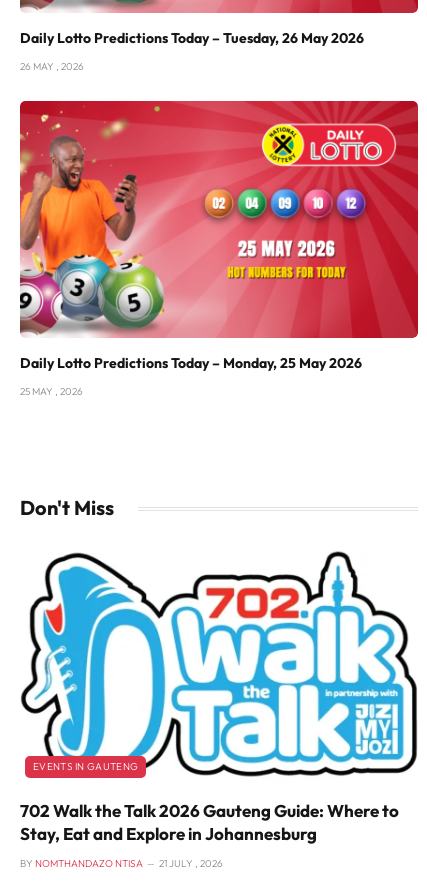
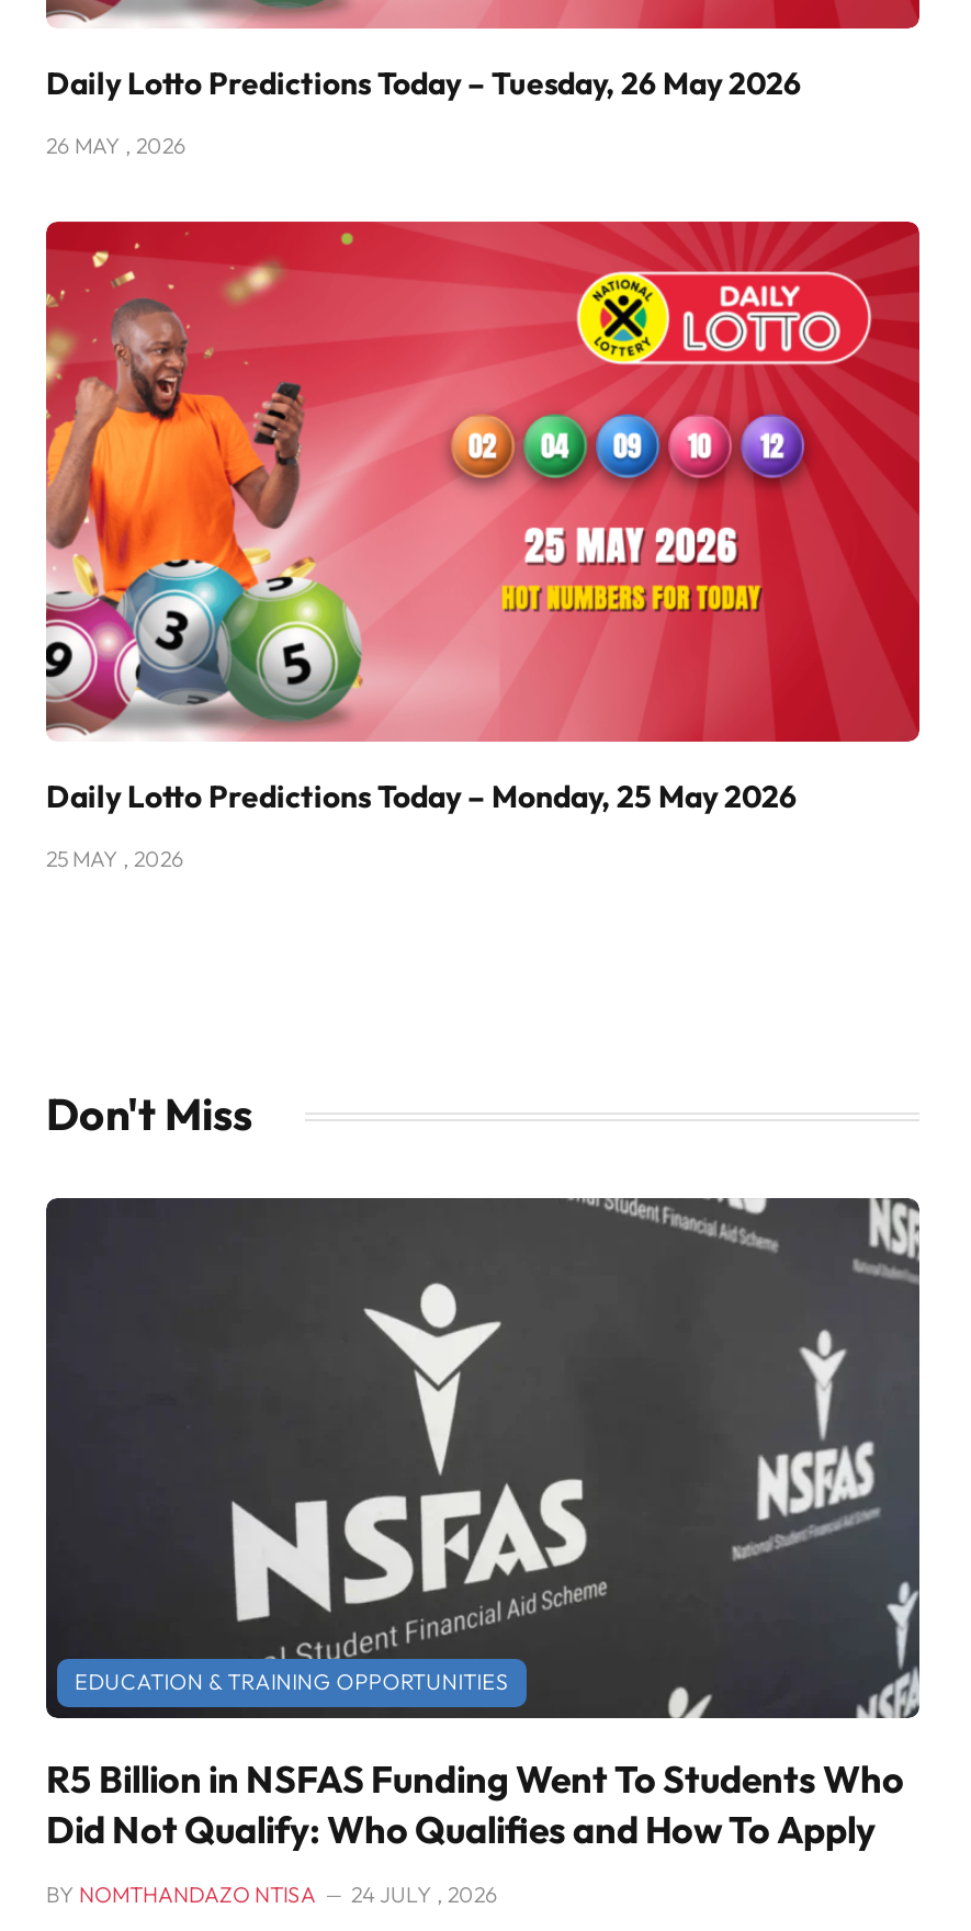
[20,546,418,783] [image] | EVENTS IN GAUTENG -> [44,1196,922,1720] [image] | EDUCATION & TRAINING OPPORTUNITIES
[20,800,399,844] 702 Walk the Talk 2026 Gauteng Guide: Where to | Stay, Eat and Explore in Johannesburg -> [46,1755,904,1852] R5 Billion in NSFAS Funding Went To Students Who | Did Not Qualify: Who Qualifies and How To Apply
[20,857,223,870] BY NOMTHANDAZO NTISA 21 JULY , 2026 -> [46,1880,498,1909] BY NOMTHANDAZO NTISA 24 JULY , 2026

